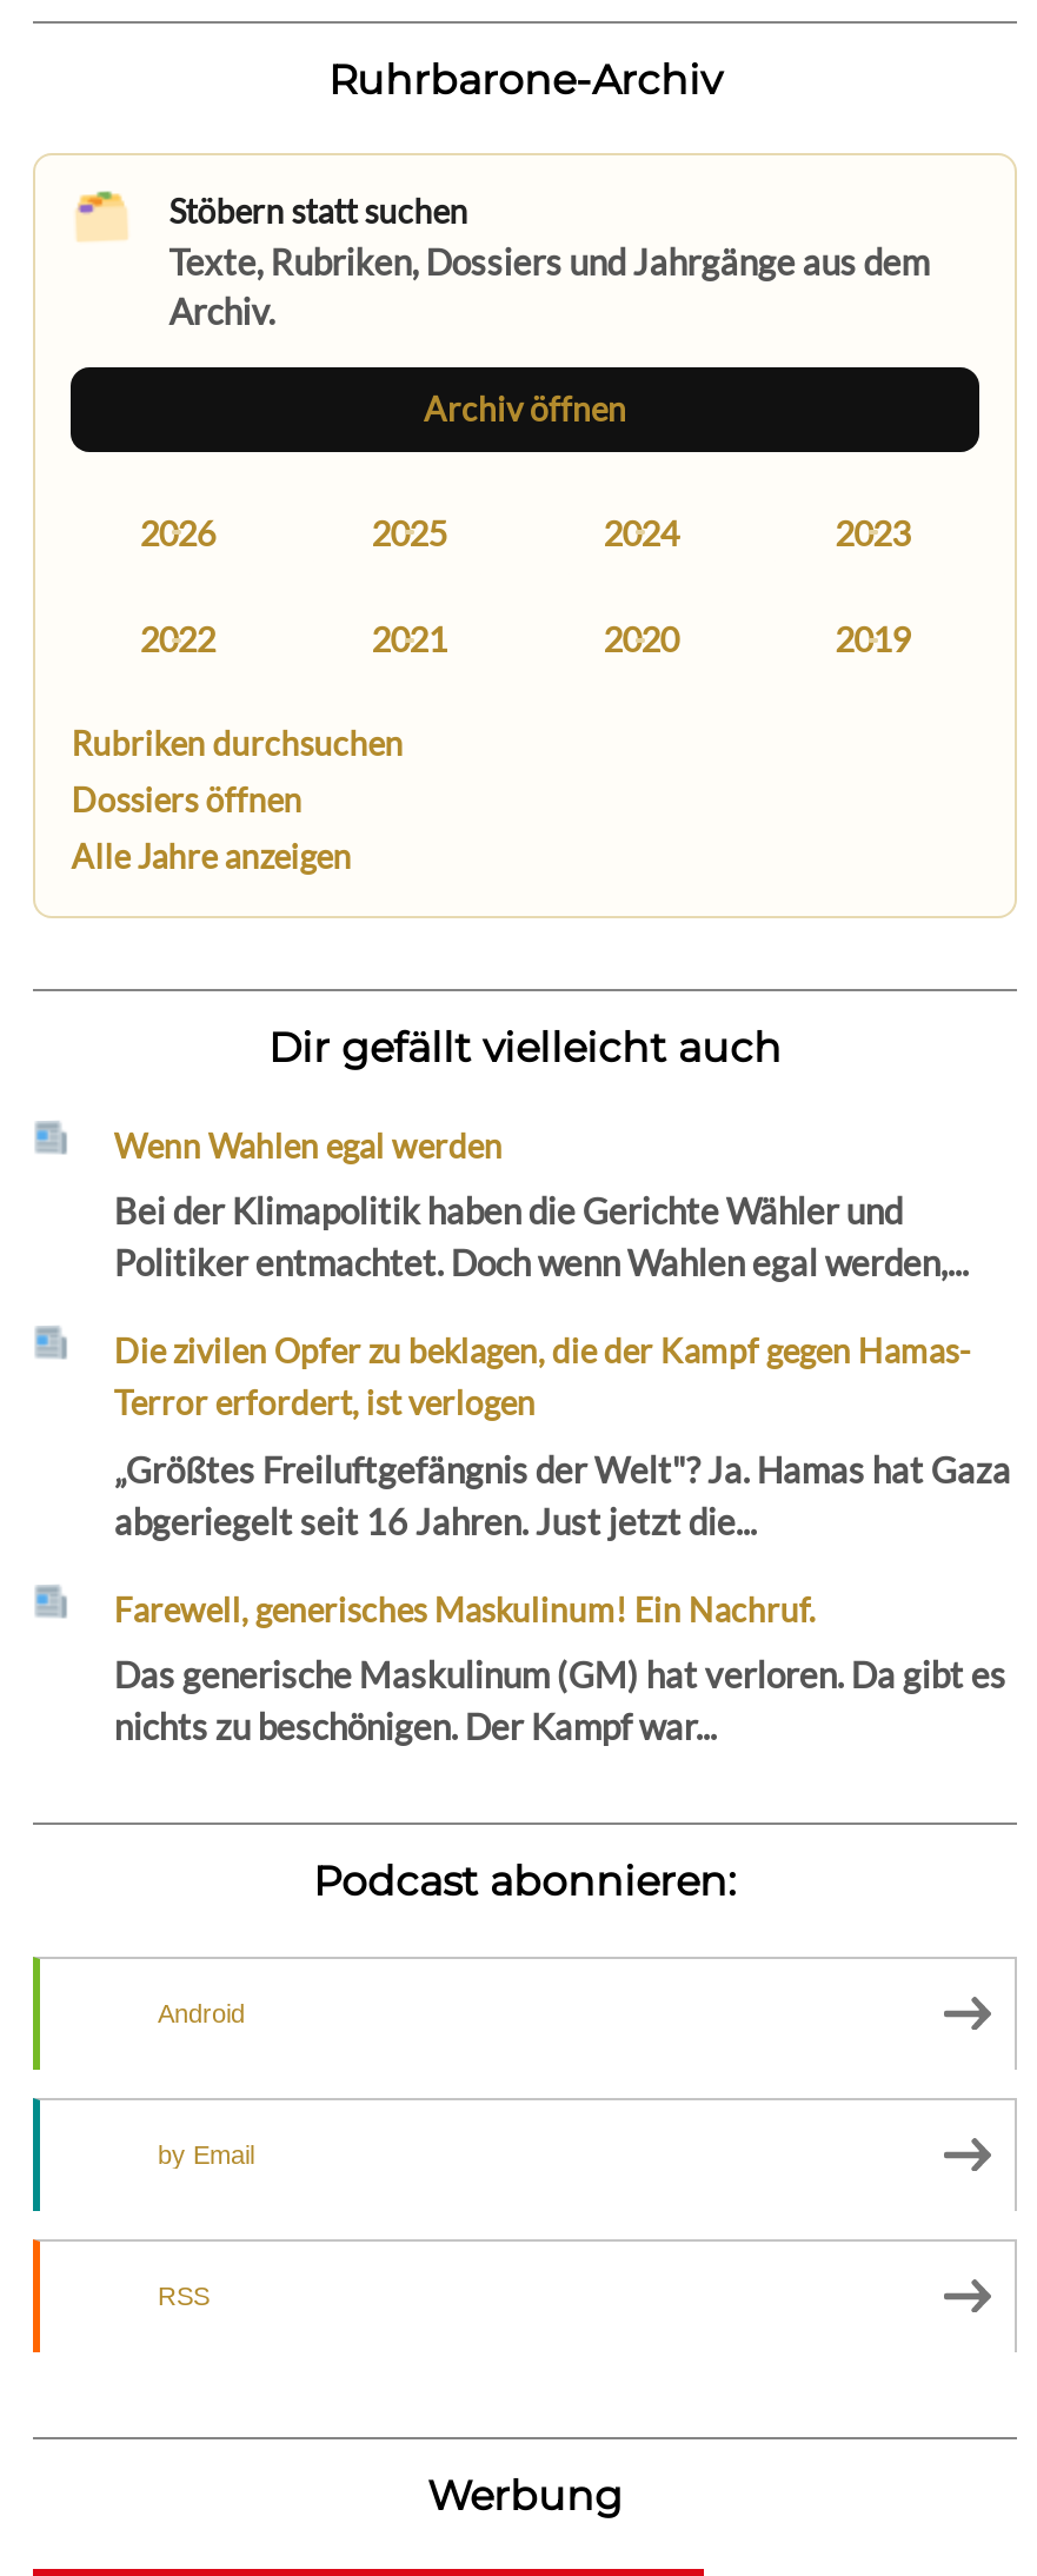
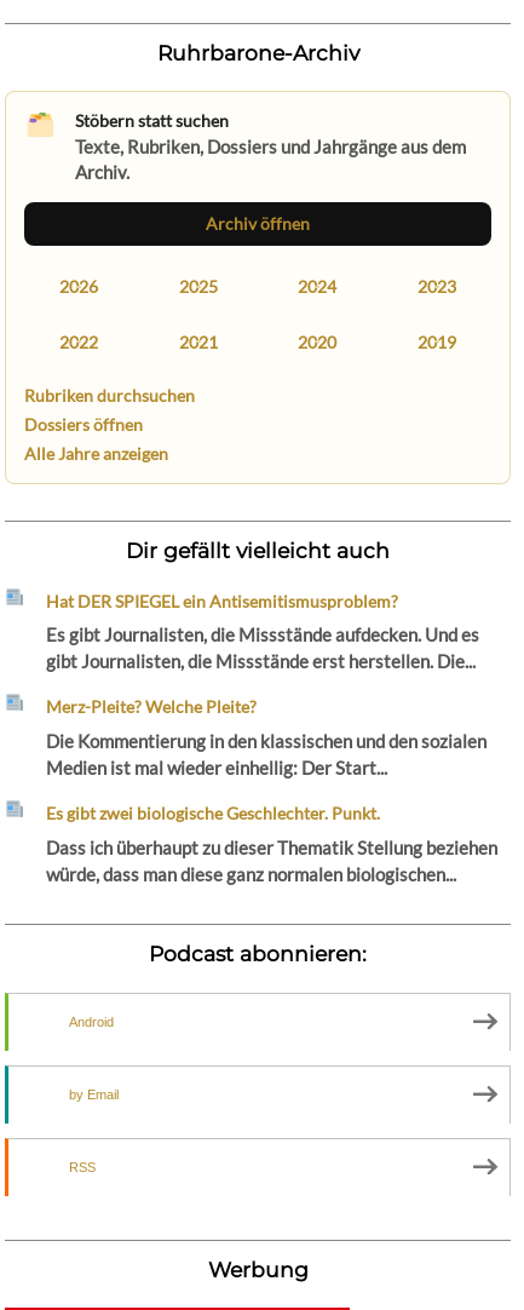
[114,1124,502,1164] Wenn Wahlen egal werden -> [46,591,399,611] Hat DER SPIEGEL ein Antisemitismusproblem?
[114,1189,968,1283] Bei der Klimapolitik haben die Gerichte Wähler und | Politiker entmachtet. Doch wenn Wahlen egal werden,... -> [46,624,480,673] Es gibt Journalisten, die Missstände aufdecken. Und es | gibt Journalisten, die Missstände erst herstellen. Die...
[114,1330,971,1422] Die zivilen Opfer zu beklagen, die der Kampf gegen Hamas- | Terror erfordert, ist verlogen -> [46,697,257,717] Merz-Pleite? Welche Pleite?
[114,1447,1011,1541] „Größtes Freiluftgefängnis der Welt"? Ja. Hamas hat Gaza | abgeriegelt seit 16 Jahren. Just jetzt die... -> [46,730,487,778] Die Kommentierung in den klassischen und den sozialen | Medien ist mal wieder einhellig: Der Start...
[114,1588,815,1628] Farewell, generisches Maskulinum! Ein Nachruf. -> [46,803,402,823] Es gibt zwei biologische Geschlechter. Punkt.
[114,1653,1006,1747] Das generische Maskulinum (GM) hat verloren. Da gibt es | nichts zu beschönigen. Der Kampf war... -> [46,836,498,885] Dass ich überhaupt zu dieser Thematik Stellung beziehen | würde, dass man diese ganz normalen biologischen...

